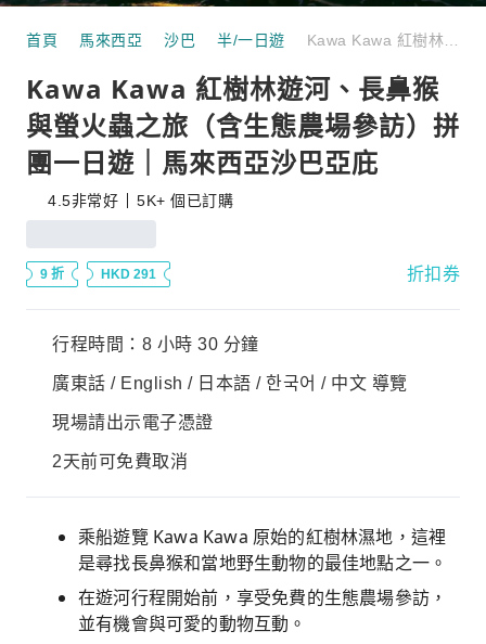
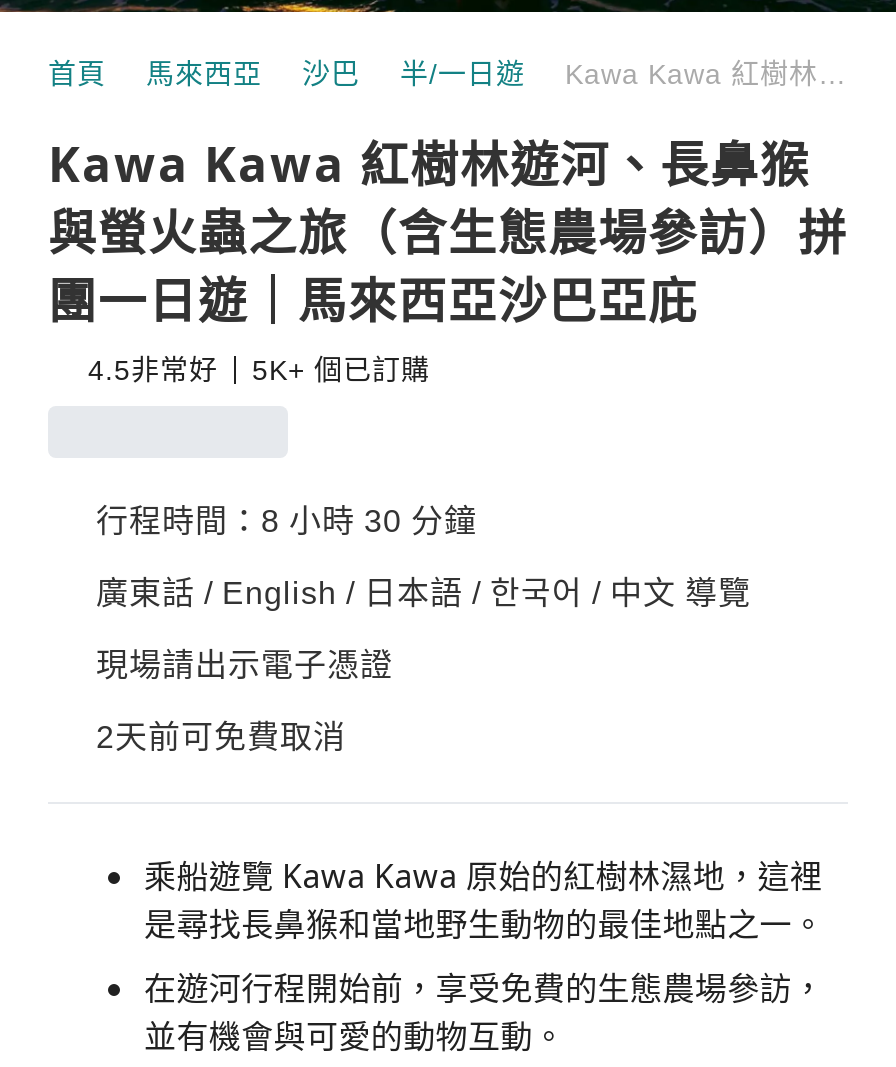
[40,265,460,283] 9 折 | HKD 291 | 折扣券 -> none

